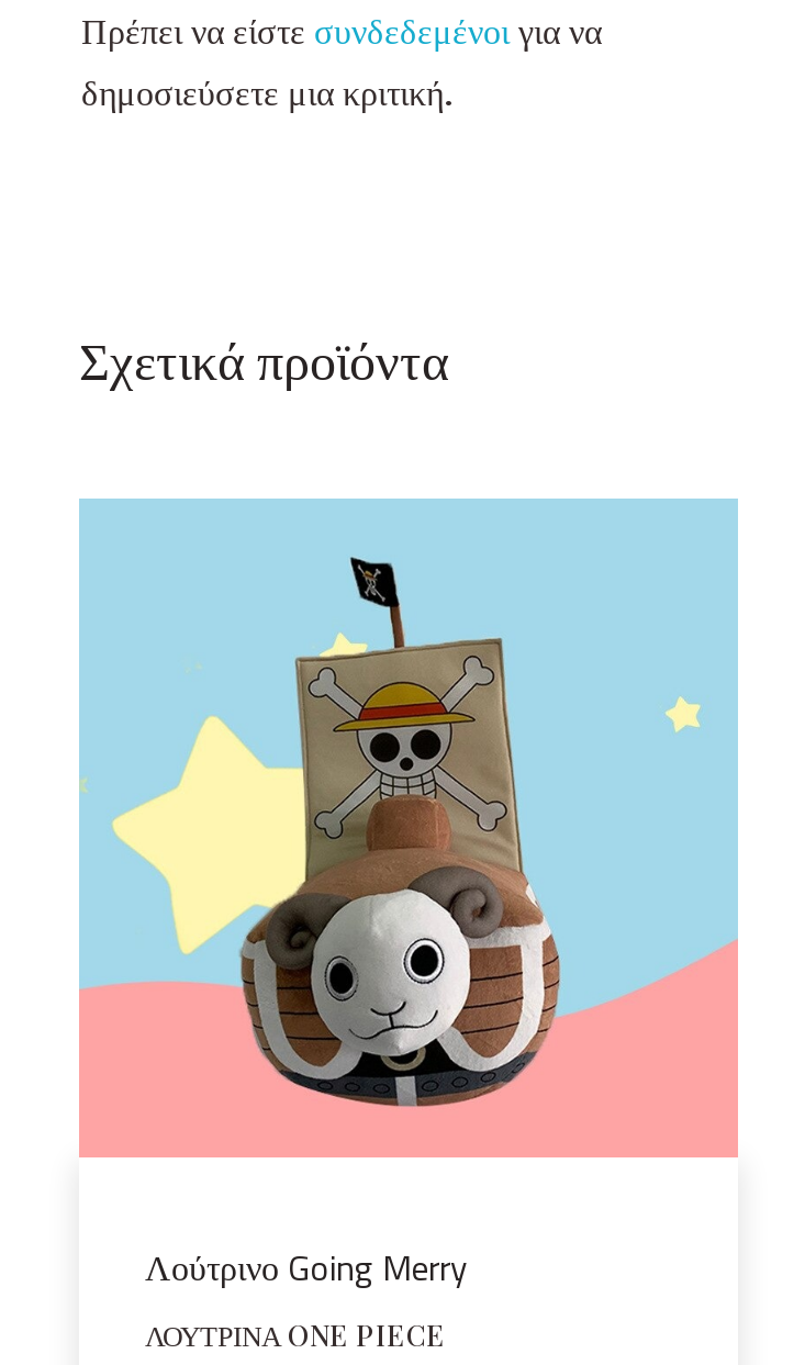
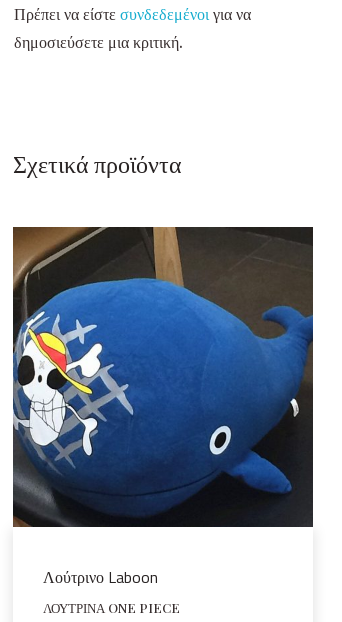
[79,499,738,1293] [image] | Λούτρινο Going Merry -> [12,226,314,589] [image] | Λούτρινο Laboon

